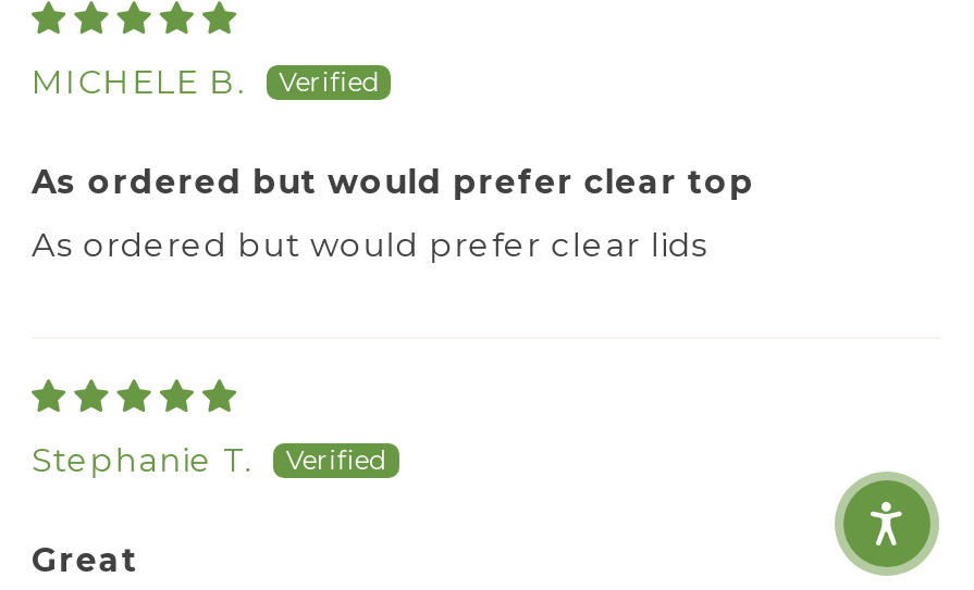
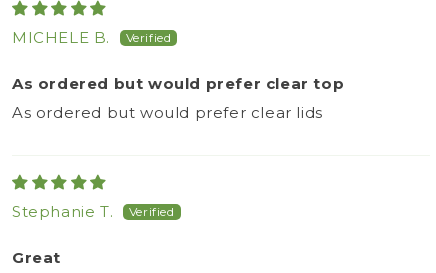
[833,469,941,578] [image] -> none

